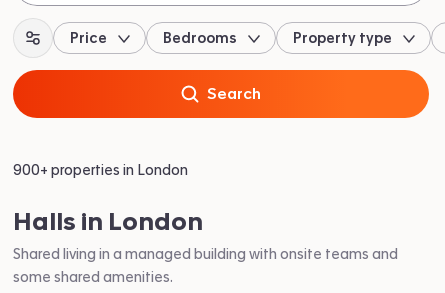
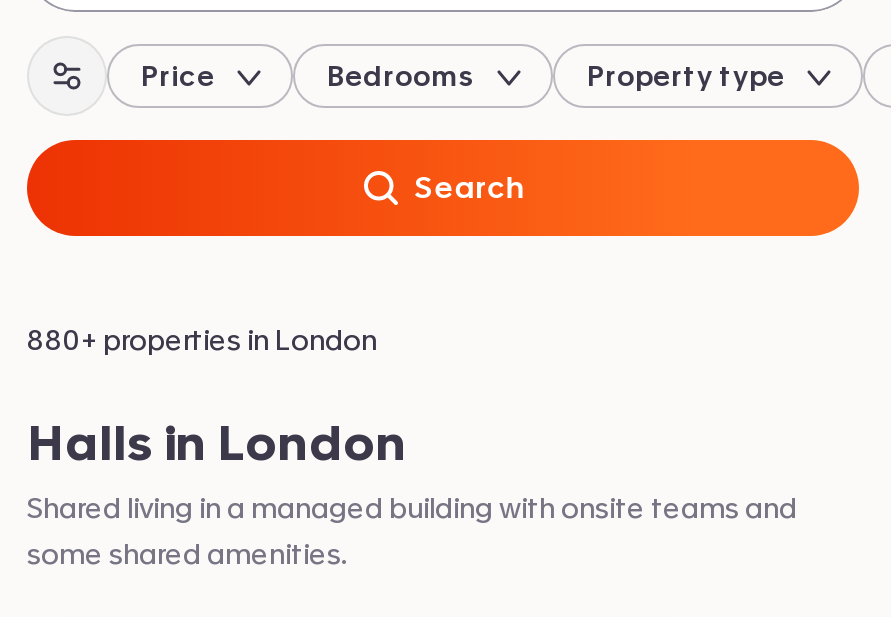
[13,163,188,177] 900+ properties in London -> [27,325,377,353] 880+ properties in London

